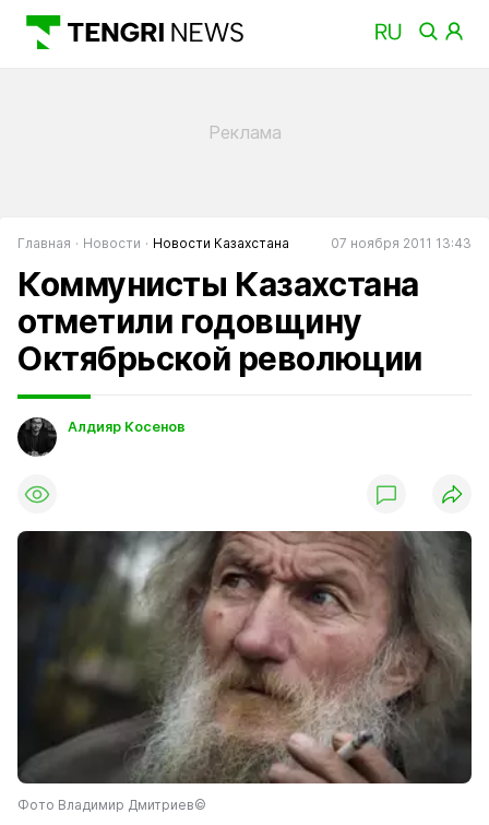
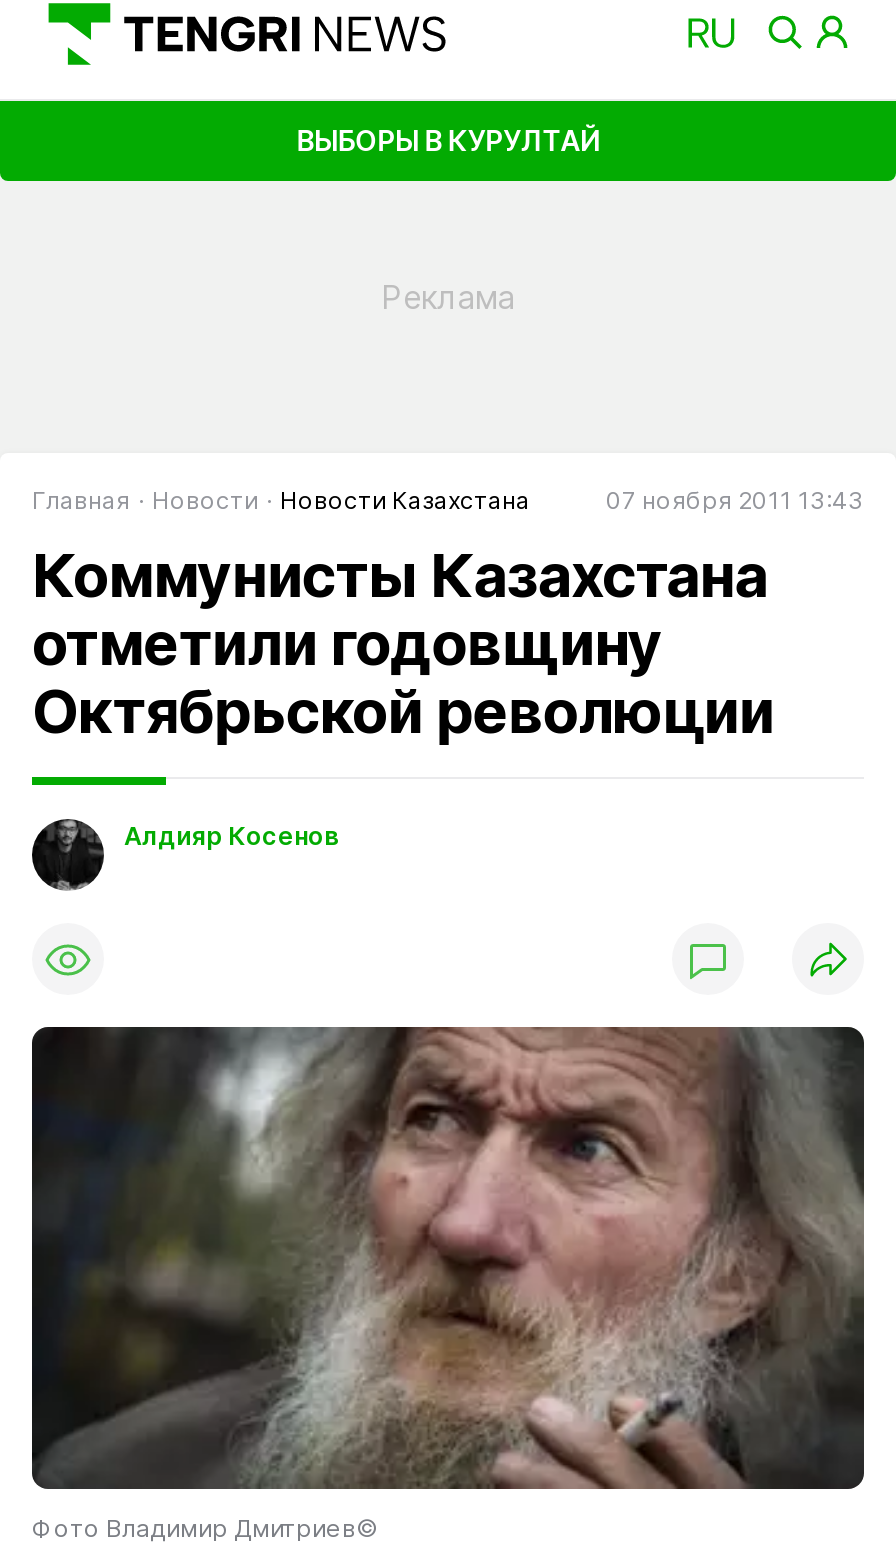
none -> [296,122,600,156] ВЫБОРЫ В КУРУЛТАЙ

